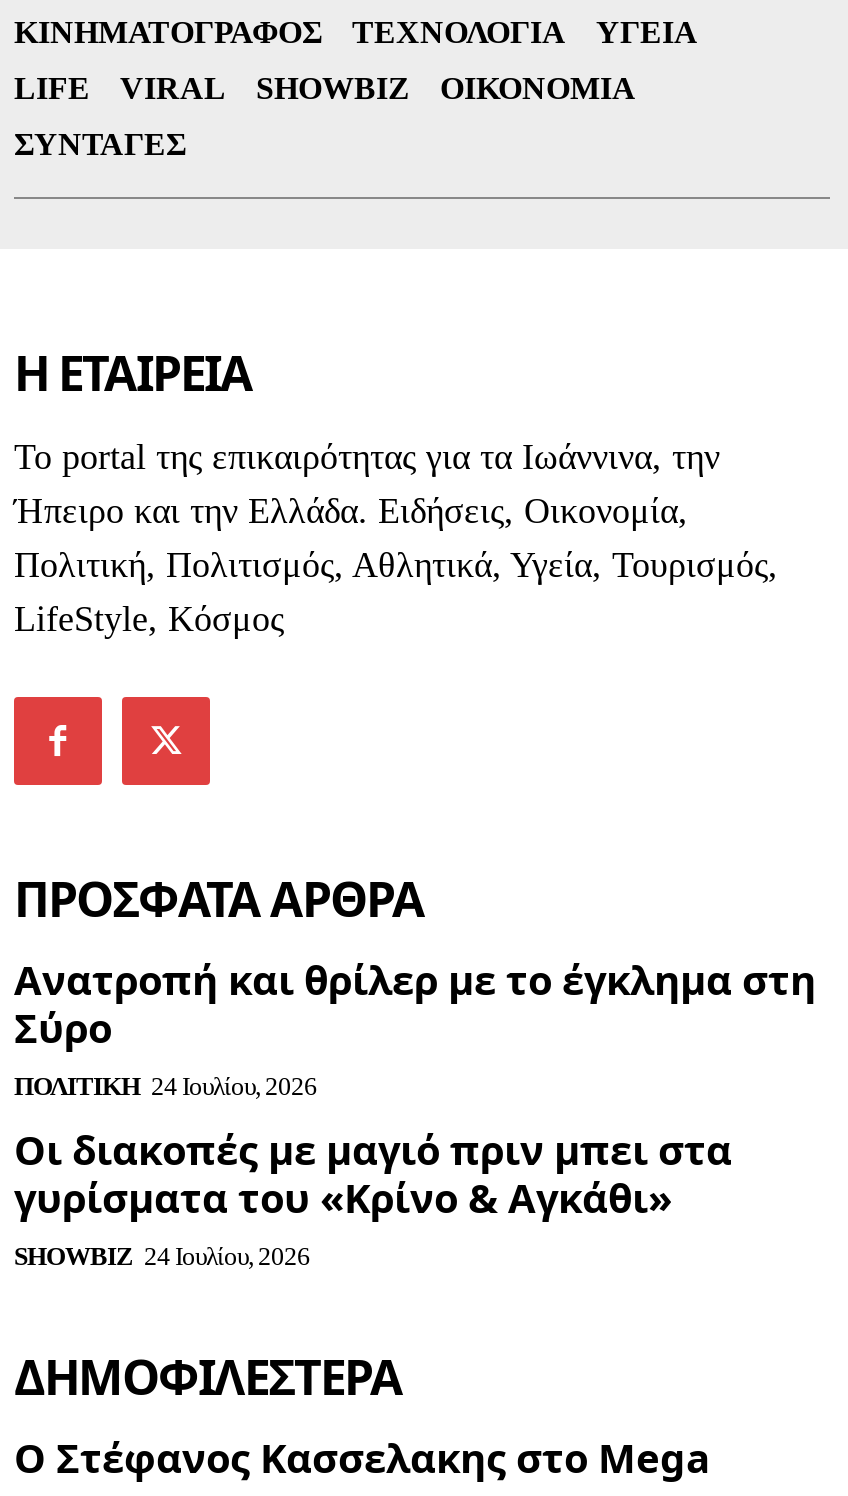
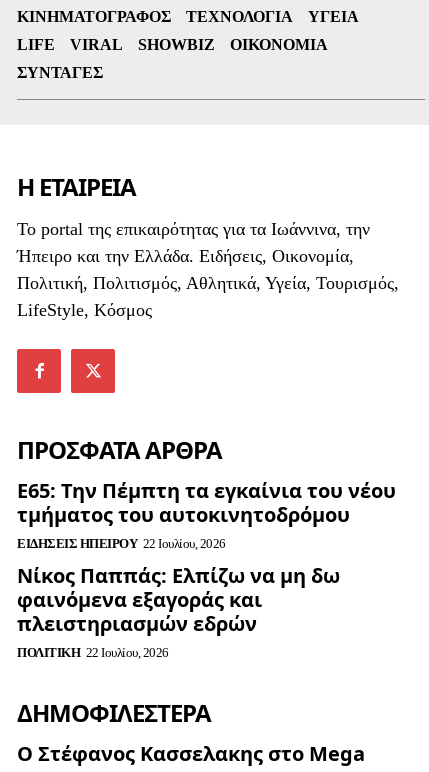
[14,954,816,1272] Ανατροπή και θρίλερ με το έγκλημα στη | Σύρο | ΠΟΛΙΤΙΚΉ 24 Ιουλίου, 2026 | Οι διακοπές με μαγιό πριν μπει στα | γυρίσματα του «Κρίνο & Αγκάθι» | SHOWBIZ 24 Ιουλίου, 2026 -> [17,477,396,660] Ε65: Την Πέμπτη τα εγκαίνια του νέου | τμήματος του αυτοκινητοδρόμου | ΕΙΔΉΣΕΙΣ ΗΠΕΊΡΟΥ 22 Ιουλίου, 2026 | Νίκος Παππάς: Ελπίζω να μη δω | φαινόμενα εξαγοράς και | πλειστηριασμών εδρών | ΠΟΛΙΤΙΚΉ 22 Ιουλίου, 2026

